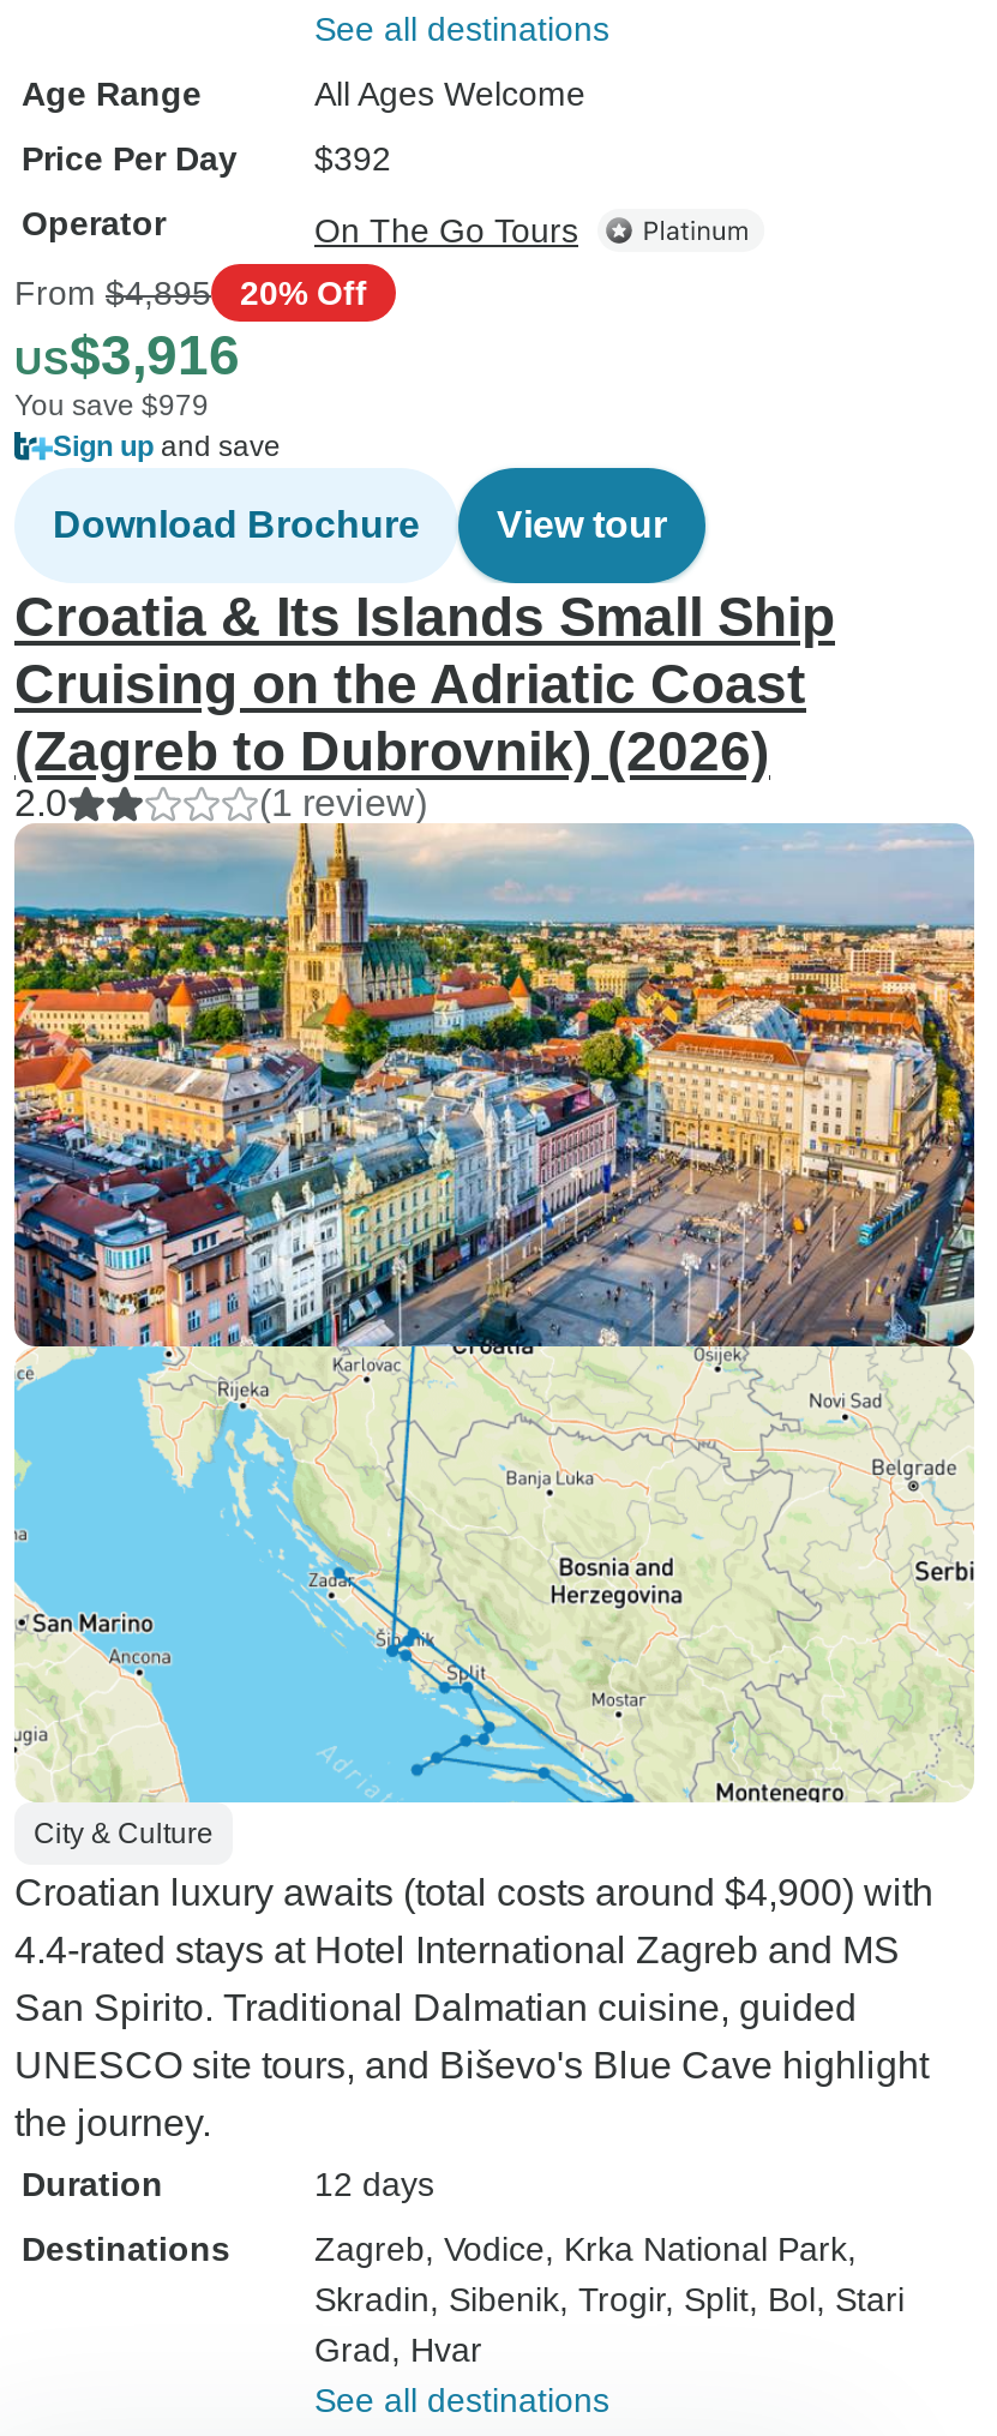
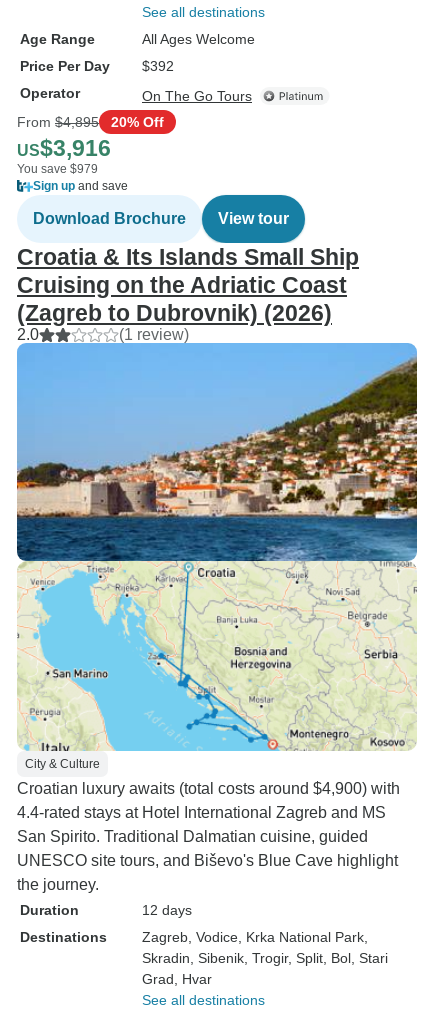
[12,821,977,1805] [image] -> [16,342,418,752] [image]

